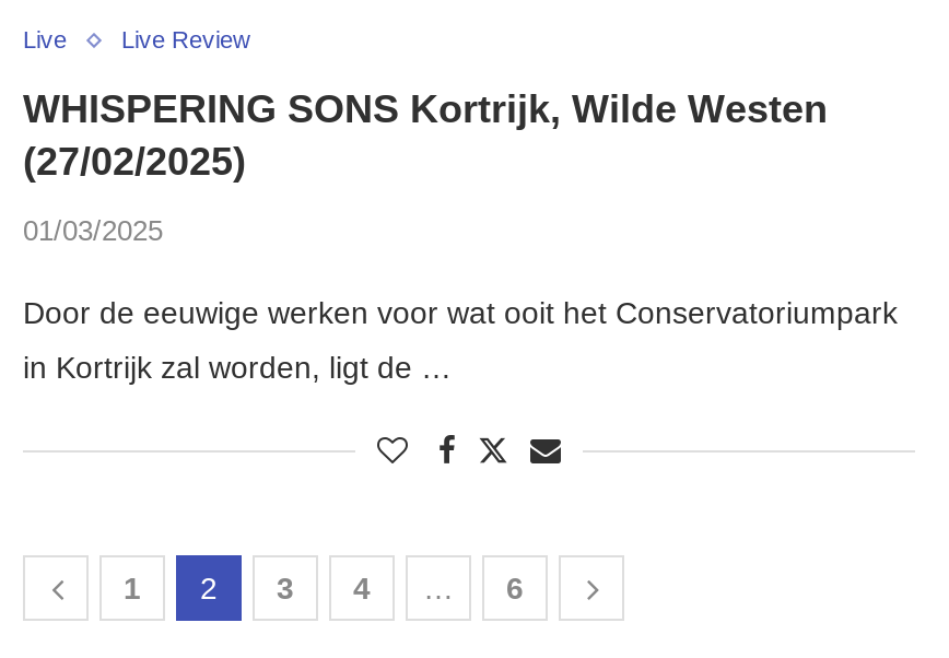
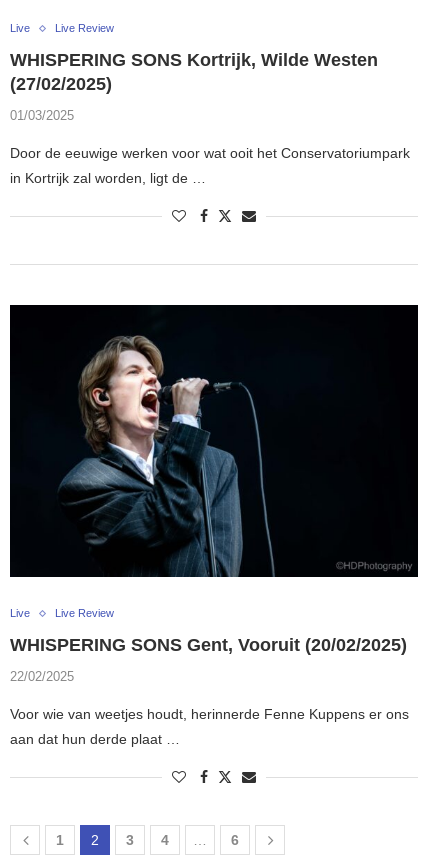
none -> [9,304,419,747] [image] | Live | Live Review | WHISPERING SONS Gent, Vooruit (20/02/2025) | 22/02/2025 | Voor wie van weetjes houdt, herinnerde Fenne Kuppens er ons | aan dat hun derde plaat …

